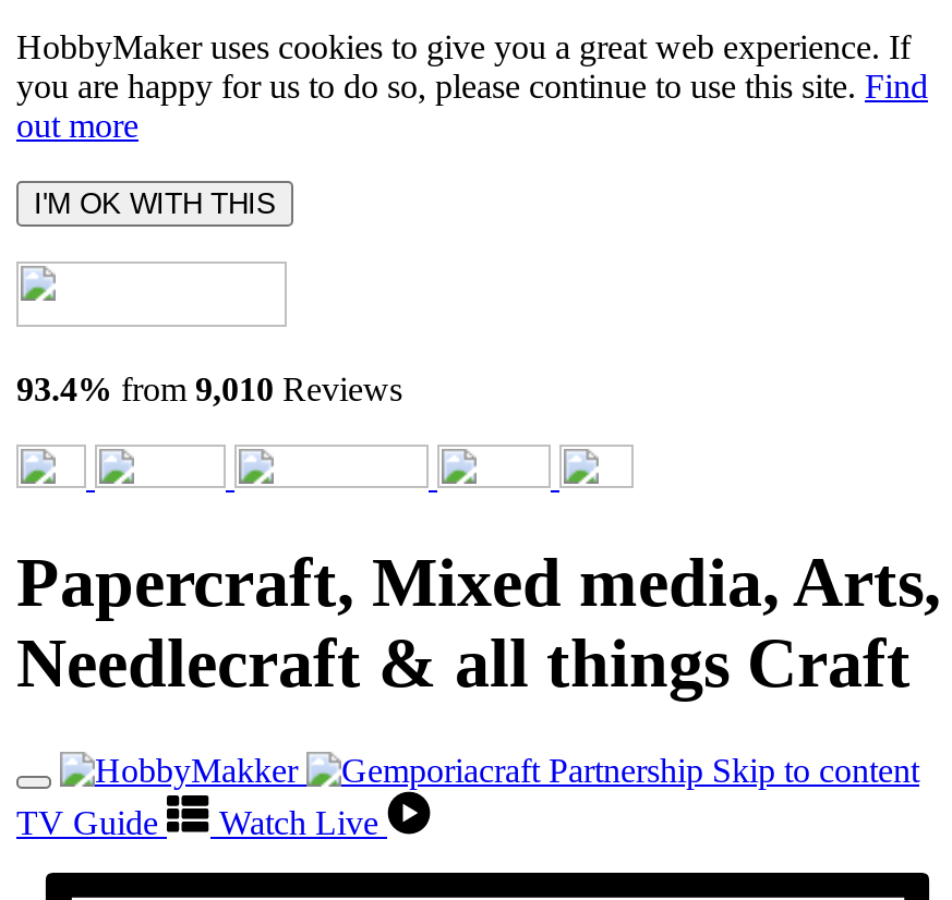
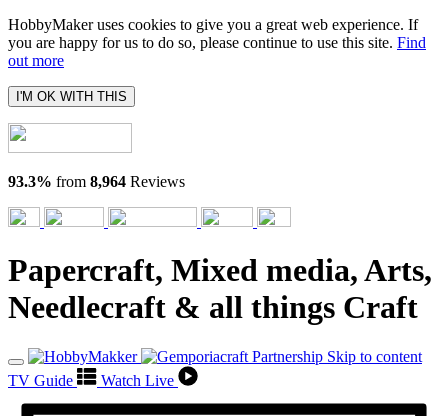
[16,370,402,408] 93.4% from 9,010 Reviews -> [8,173,185,190] 93.3% from 8,964 Reviews

